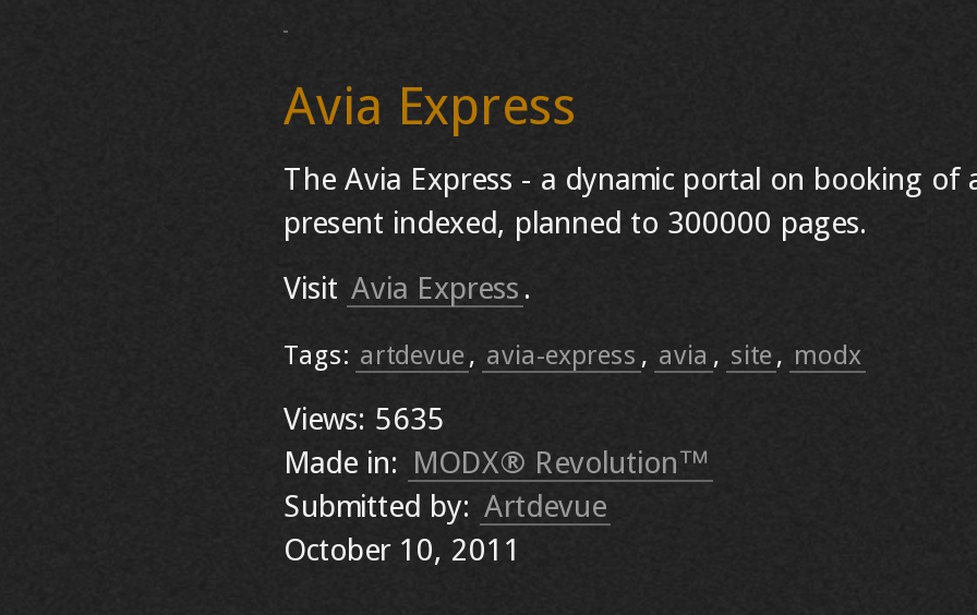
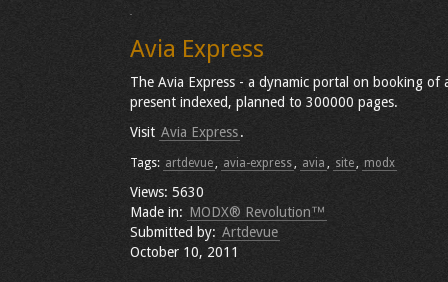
[284,401,445,436] Views: 5635 -> [130,184,204,200] Views: 5630

